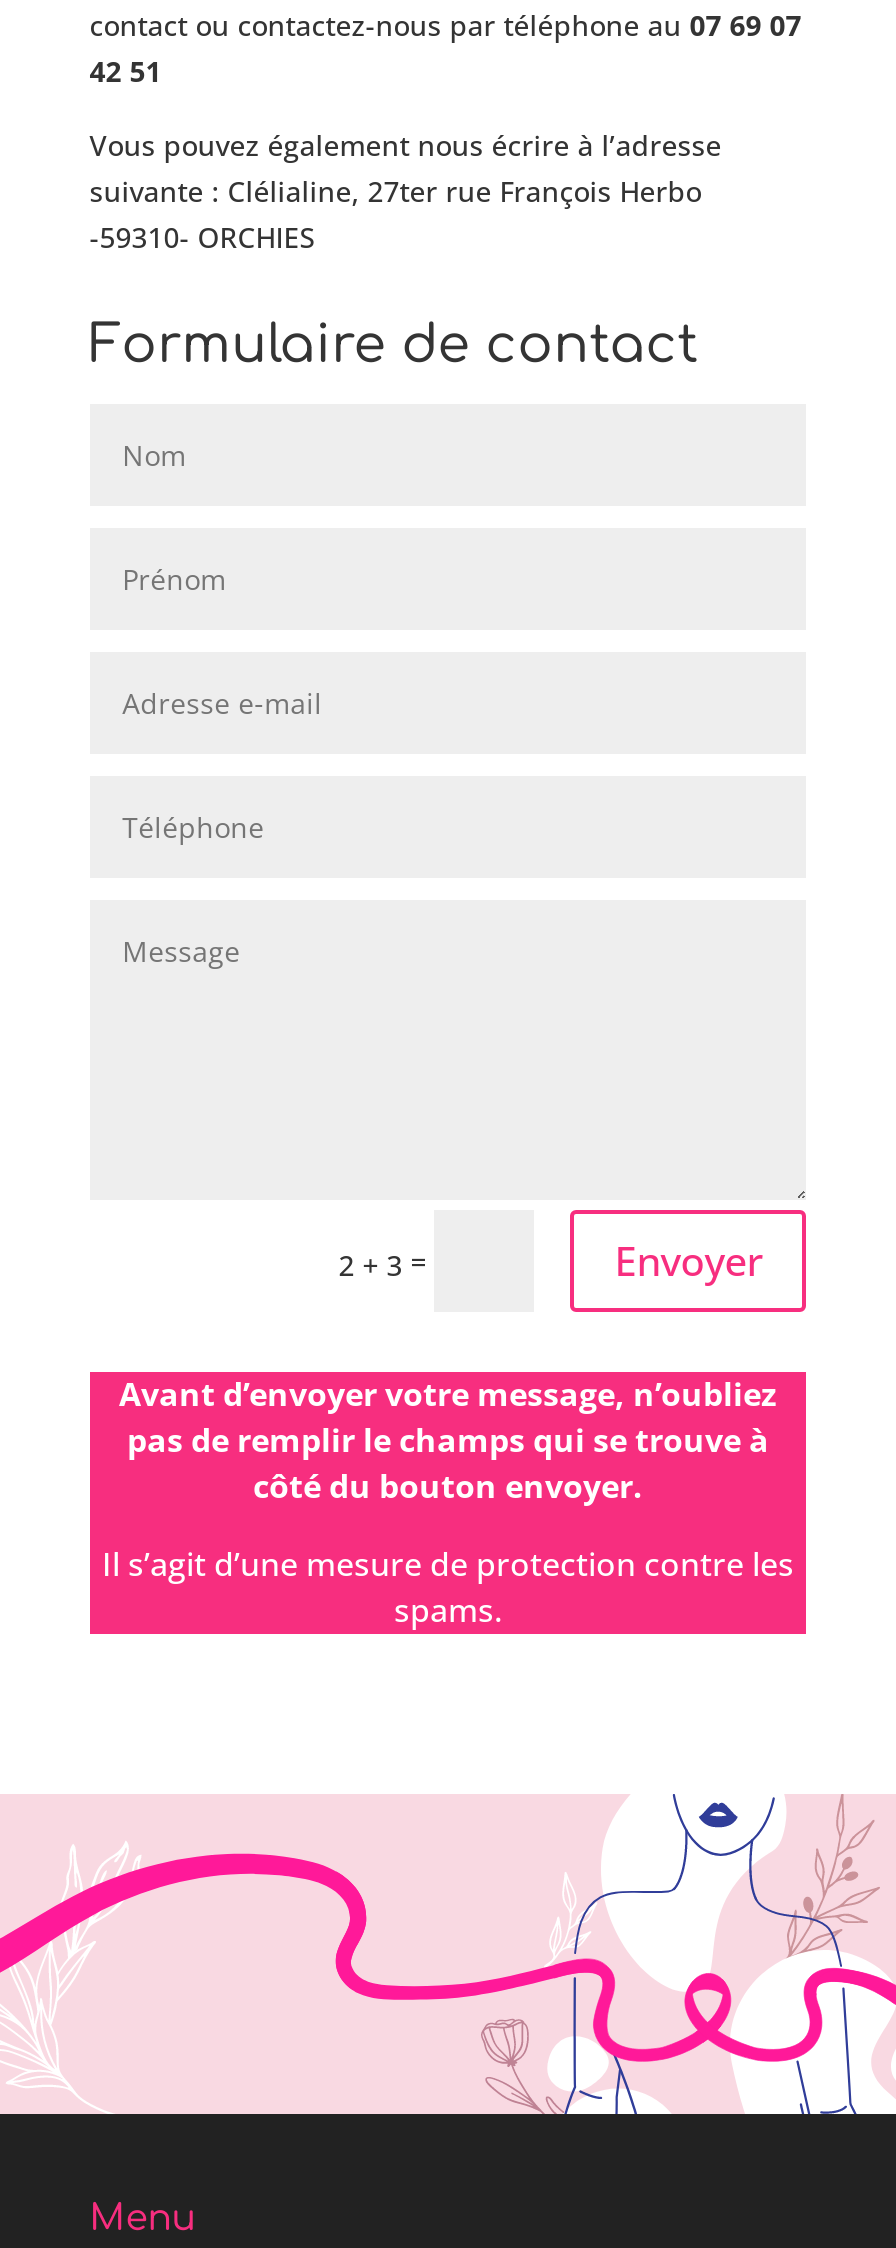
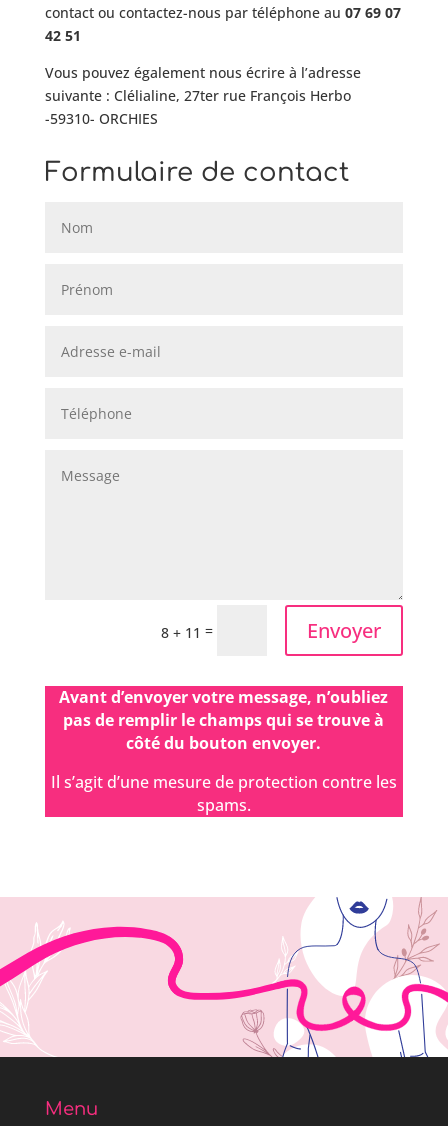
[338,1243,434,1284] 2 + 3 = -> [161,621,217,642] 8 + 11 =

